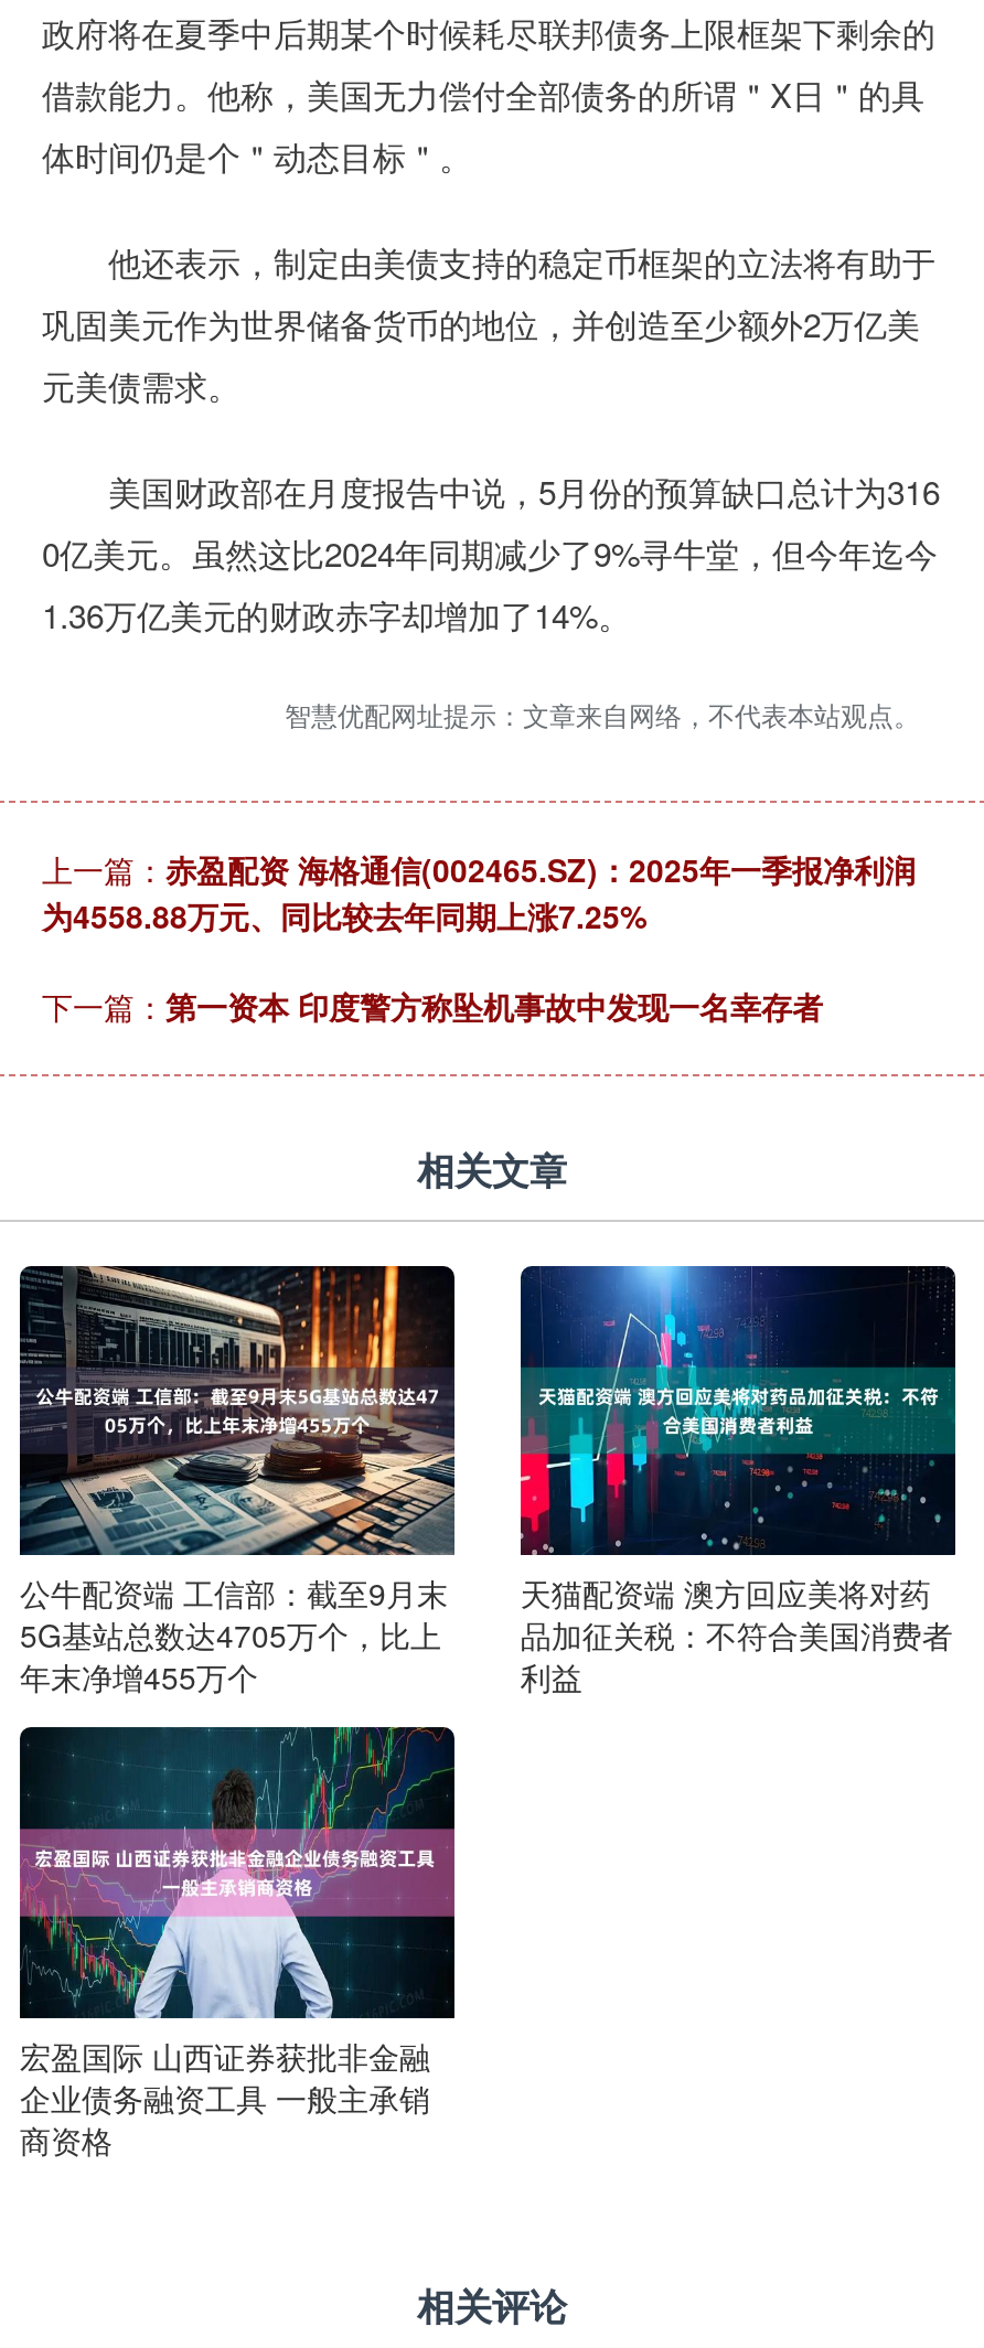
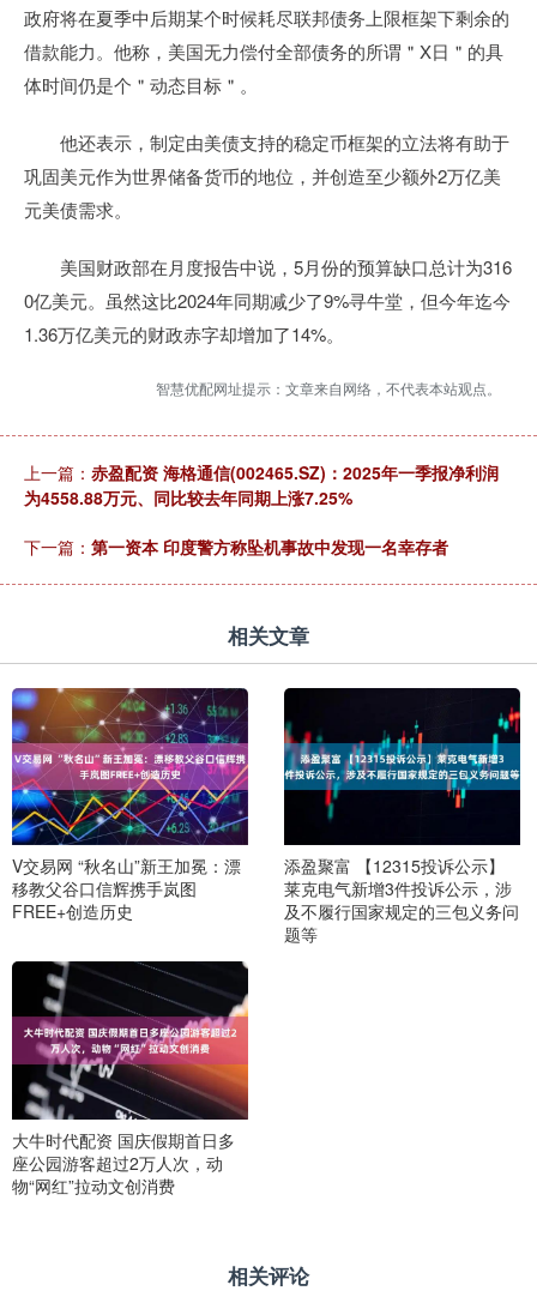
[18,1264,457,1699] [image] | 公牛配资端 工信部：截至9月末 | 5G基站总数达4705万个，比上 | 年末净增455万个 -> [11,687,249,923] [image] | V交易网 “秋名山”新王加冕：漂 | 移教父谷口信辉携手岚图 | FREE+创造历史
[518,1264,955,1699] [image] | 天猫配资端 澳方回应美将对药 | 品加征关税：不符合美国消费者 | 利益 -> [283,687,520,946] [image] | 添盈聚富 【12315投诉公示】 | 莱克电气新增3件投诉公示，涉 | 及不履行国家规定的三包义务问 | 题等
[20,1725,457,2161] [image] | 宏盈国际 山西证券获批非金融 | 企业债务融资工具 一般主承销 | 商资格 -> [12,960,249,1197] [image] | 大牛时代配资 国庆假期首日多 | 座公园游客超过2万人次，动 | 物“网红”拉动文创消费

